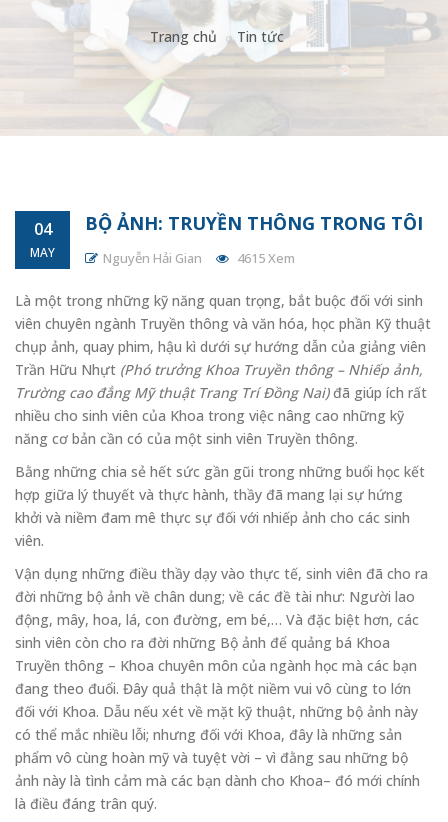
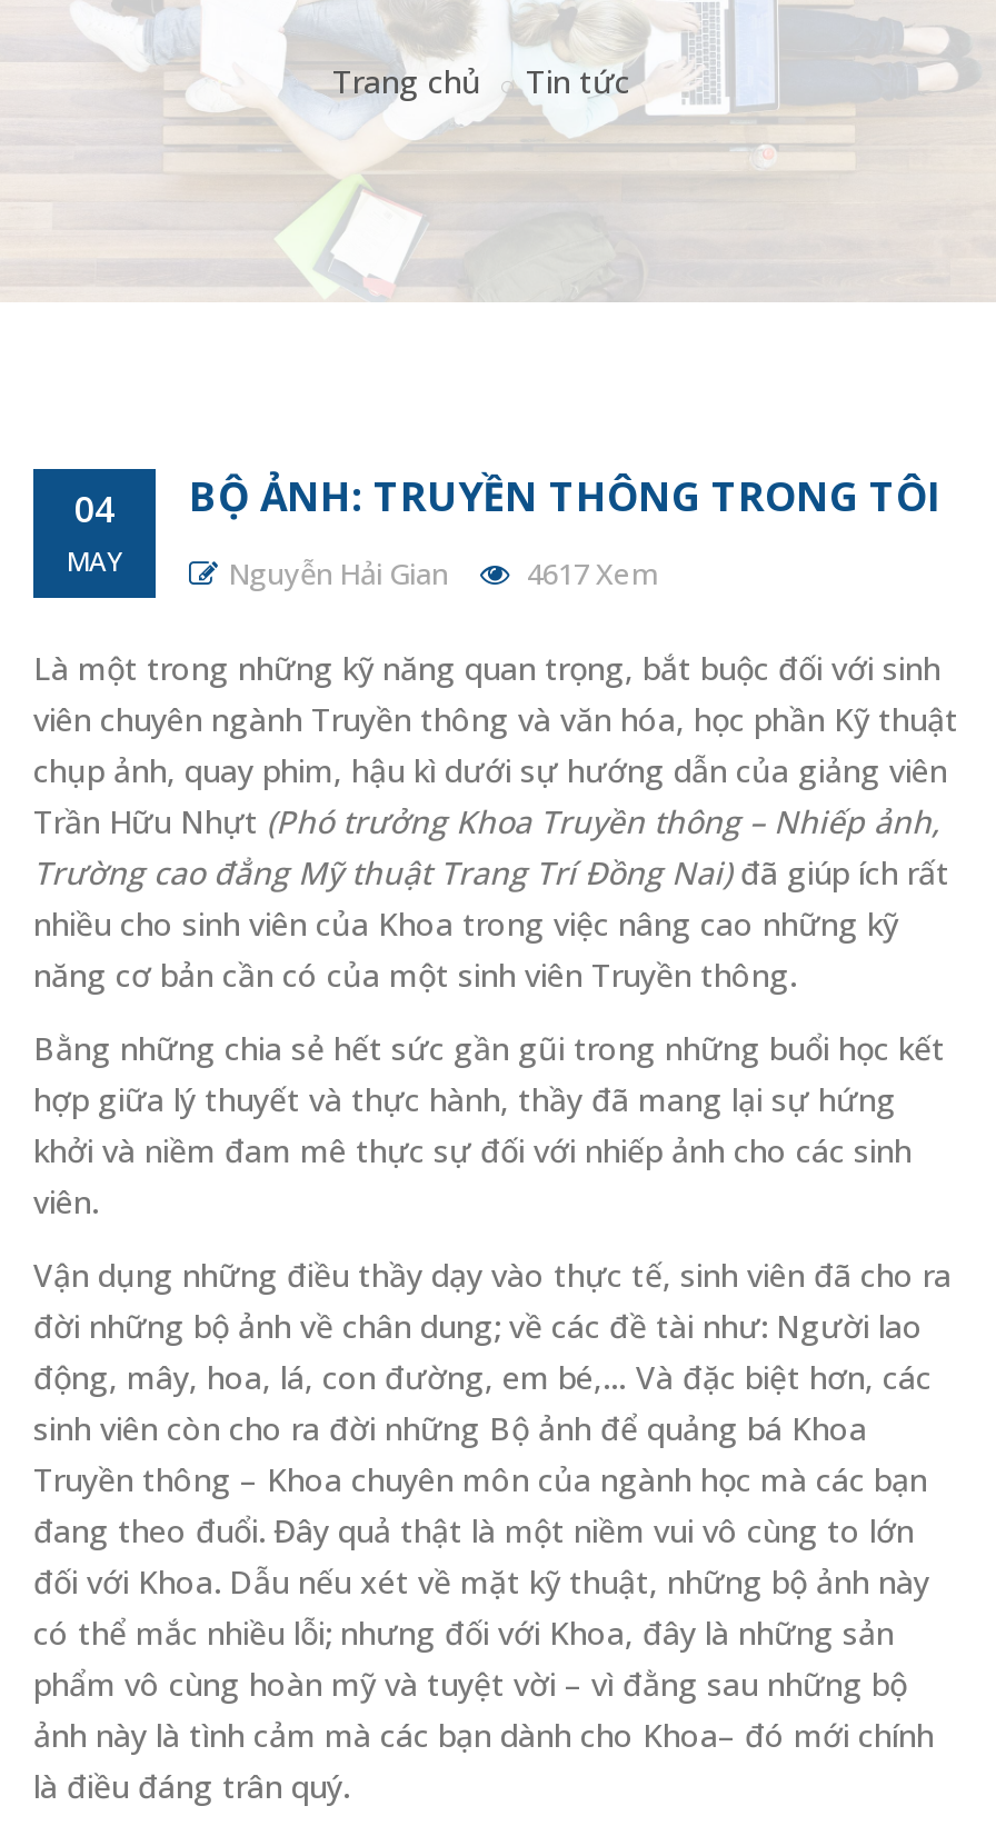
[103,249,295,267] Nguyễn Hải Gian 4615 Xem -> [229,553,656,593] Nguyễn Hải Gian 4617 Xem

